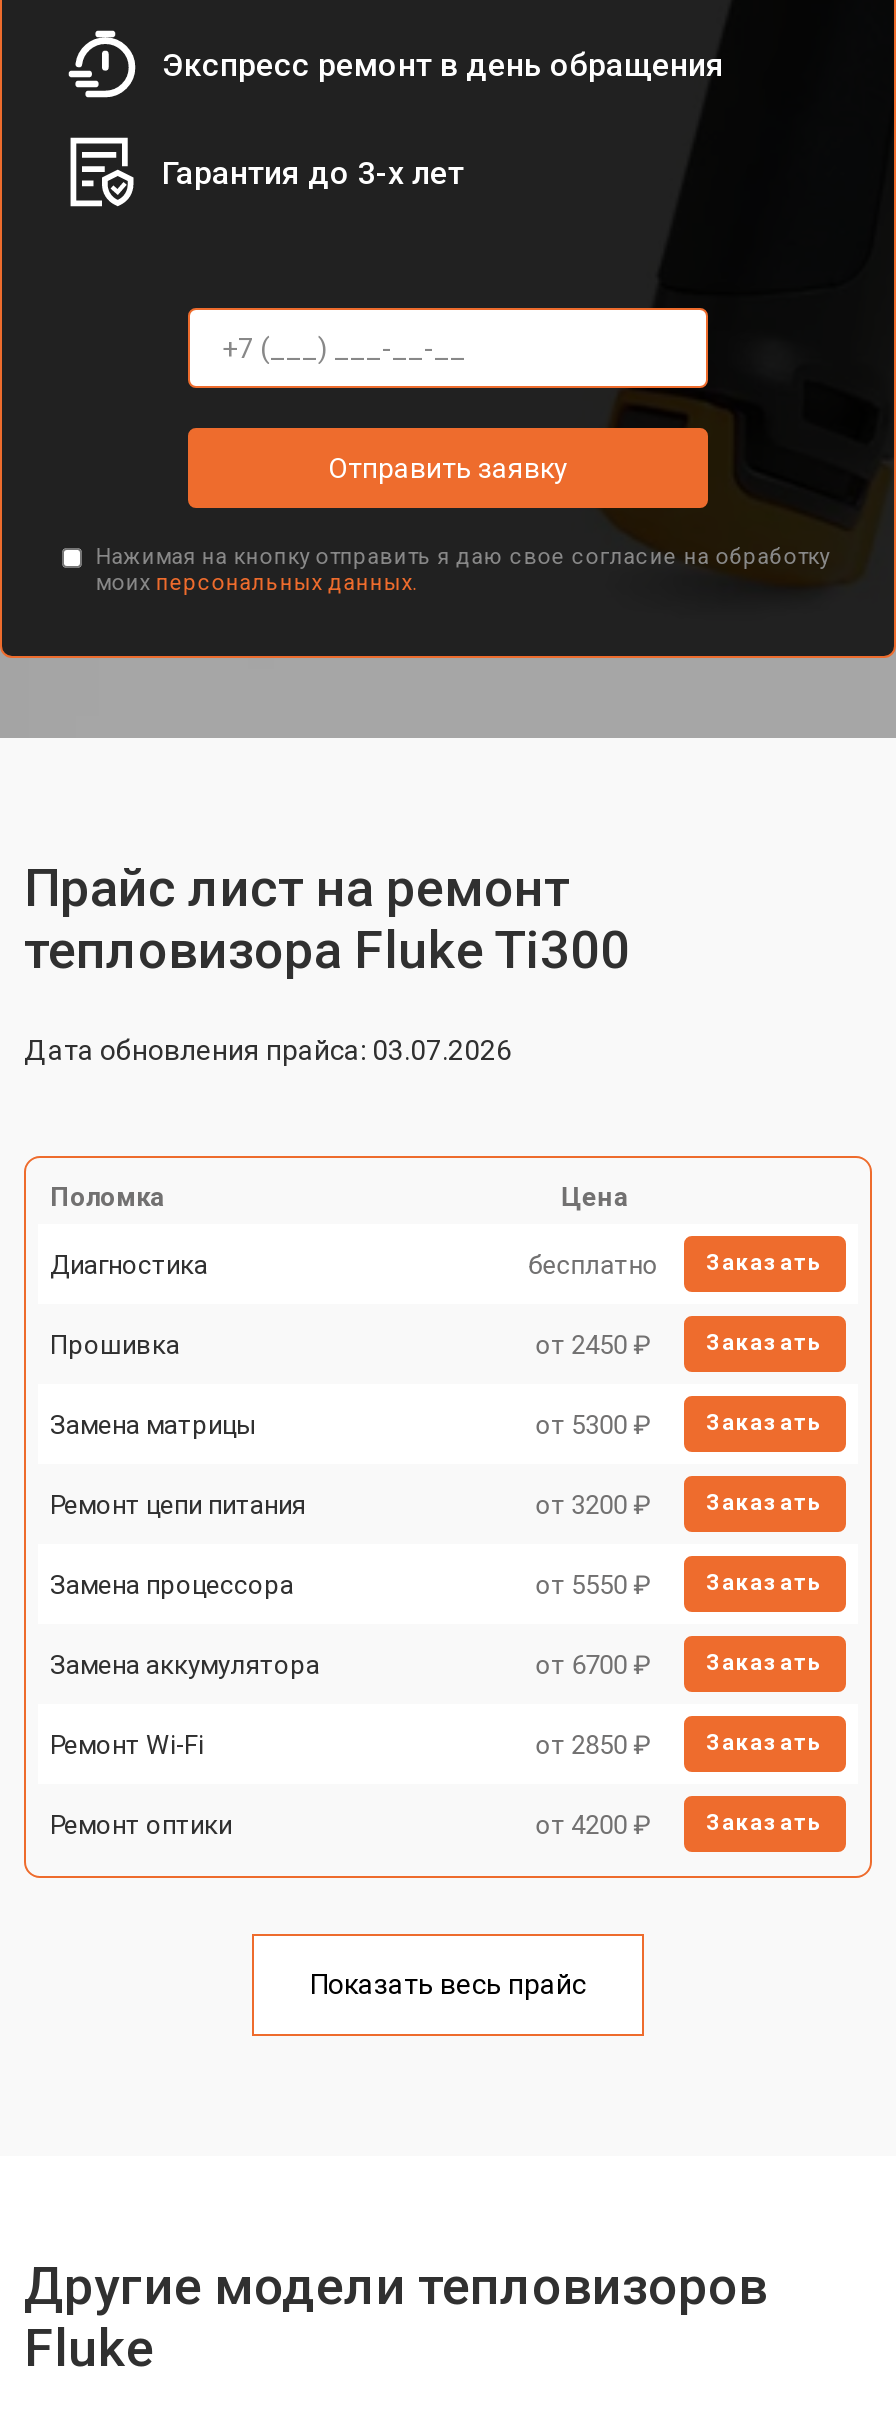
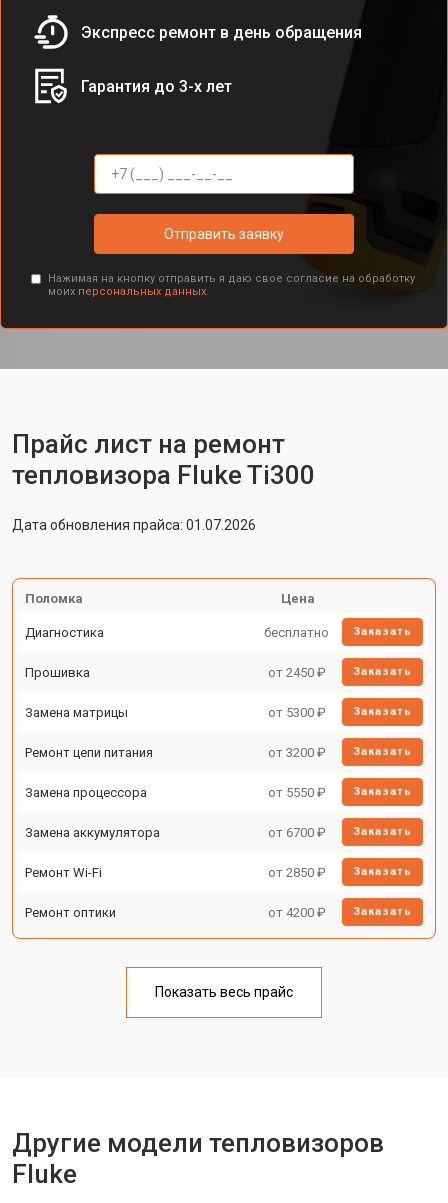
[24,1034,512,1066] Дата обновления прайса: 03.07.2026 -> [12,517,256,533] Дата обновления прайса: 01.07.2026

